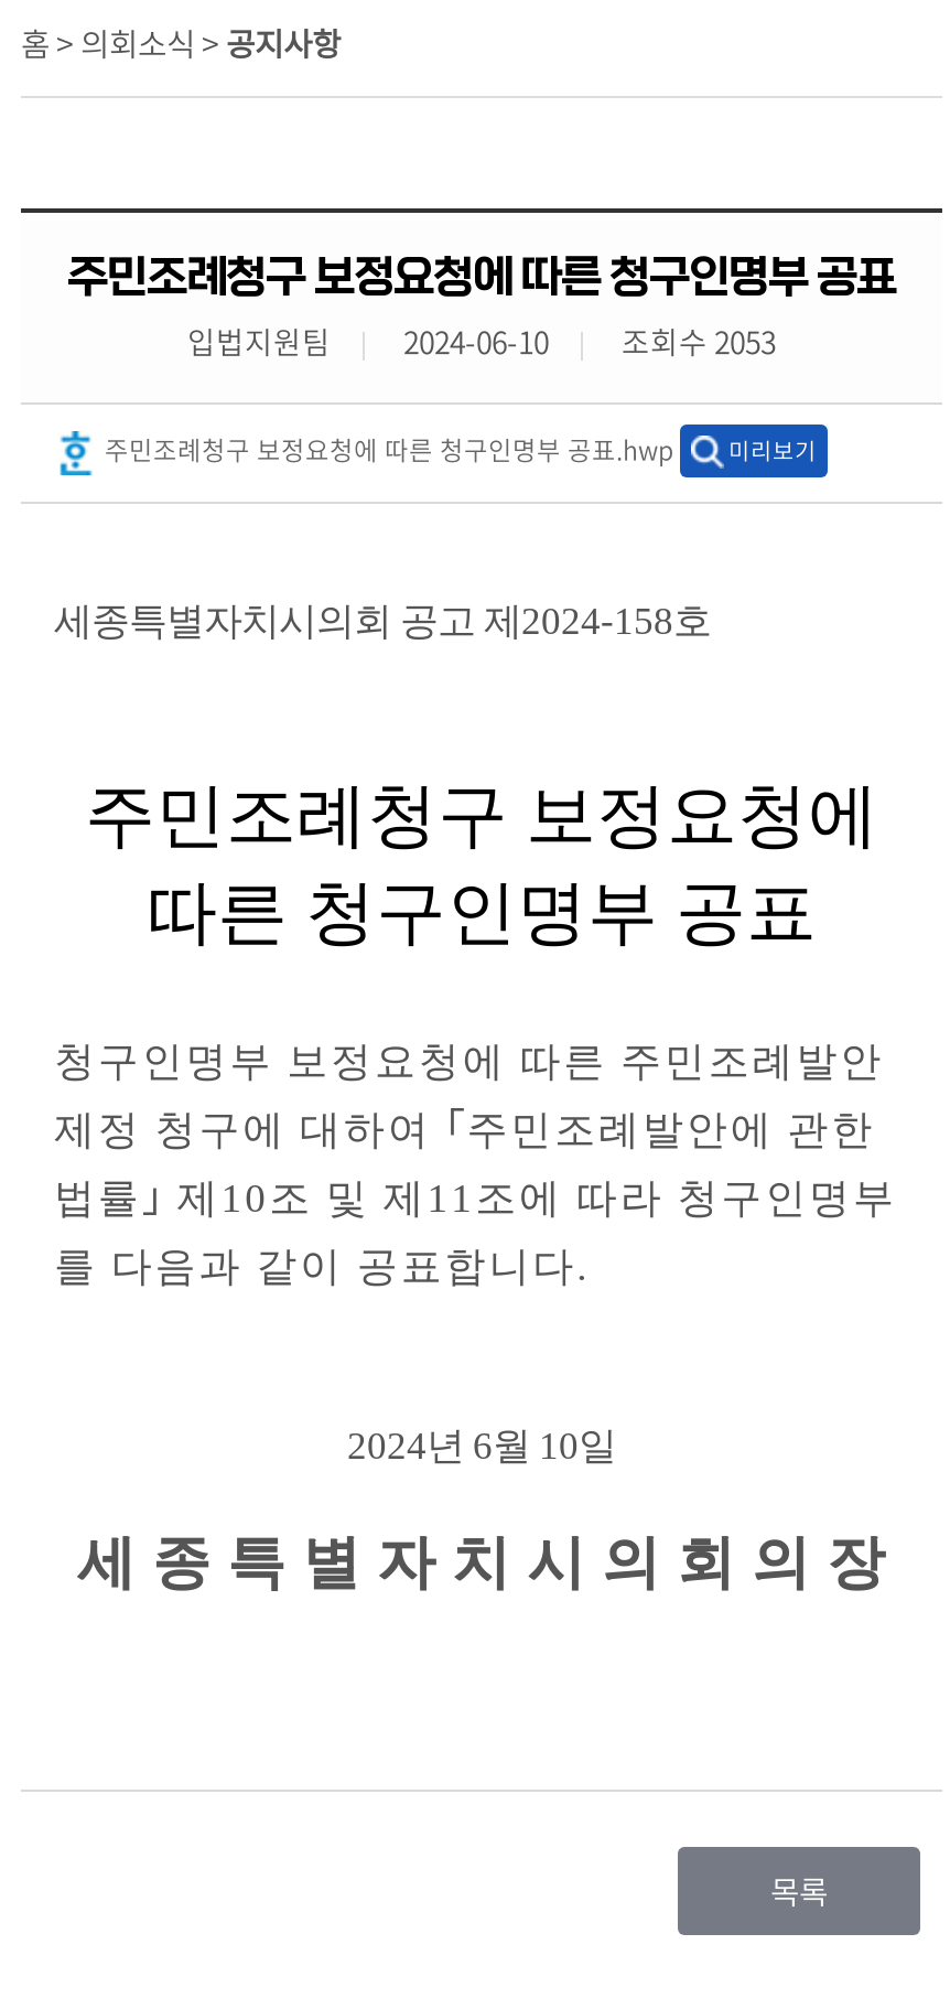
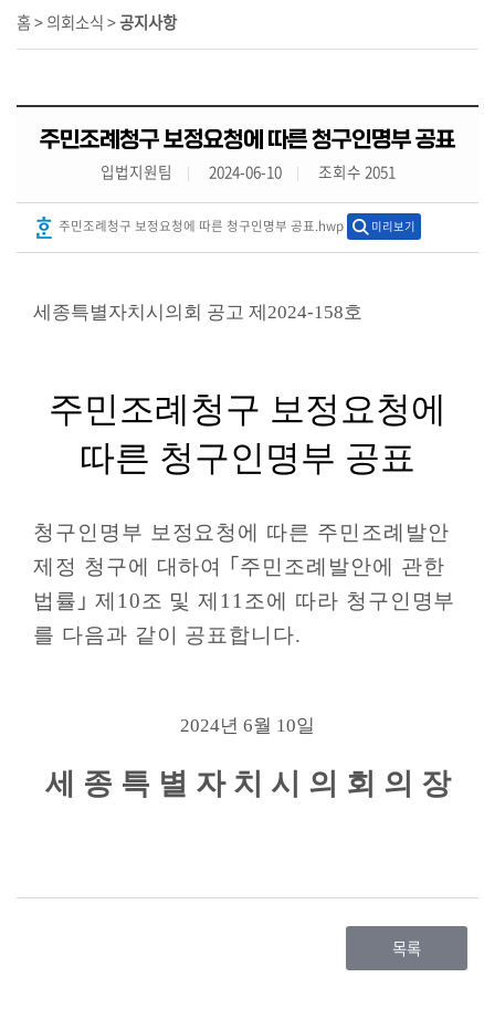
[187,319,776,363] 입법지원팀 2024-06-10 조회수 2053 -> [100,160,395,182] 입법지원팀 2024-06-10 조회수 2051

